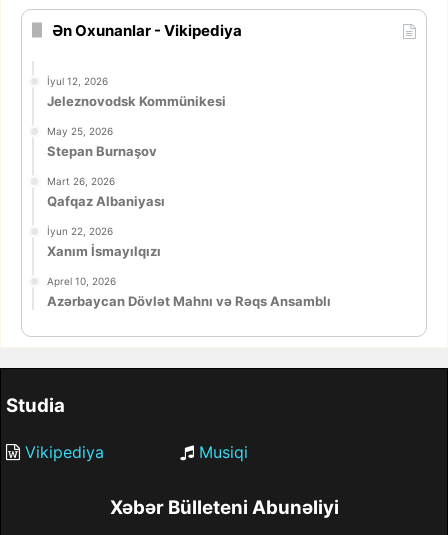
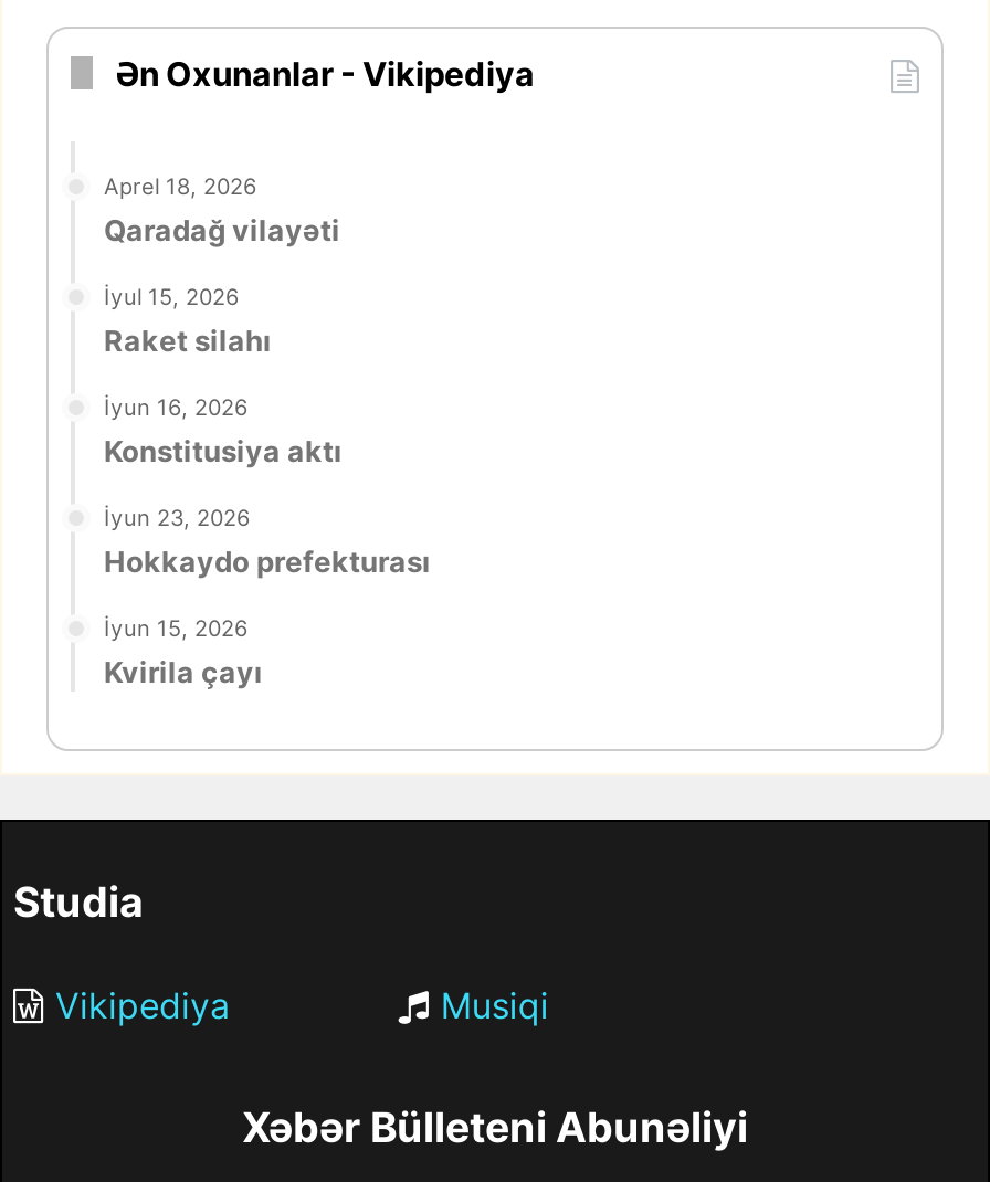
[47,75,226,109] İyul 12, 2026 | Jeleznovodsk Kommünikesi -> [104,172,340,247] Aprel 18, 2026 | Qaradağ vilayəti
[47,125,157,159] May 25, 2026 | Stepan Burnaşov -> [104,282,272,357] İyul 15, 2026 | Raket silahı
[47,175,165,209] Mart 26, 2026 | Qafqaz Albaniyası -> [104,393,343,468] İyun 16, 2026 | Konstitusiya aktı
[47,225,161,259] İyun 22, 2026 | Xanım İsmayılqızı -> [104,503,431,578] İyun 23, 2026 | Hokkaydo prefekturası
[47,274,331,308] Aprel 10, 2026 | Azərbaycan Dövlət Mahnı və Rəqs Ansamblı -> [104,613,263,688] İyun 15, 2026 | Kvirila çayı

